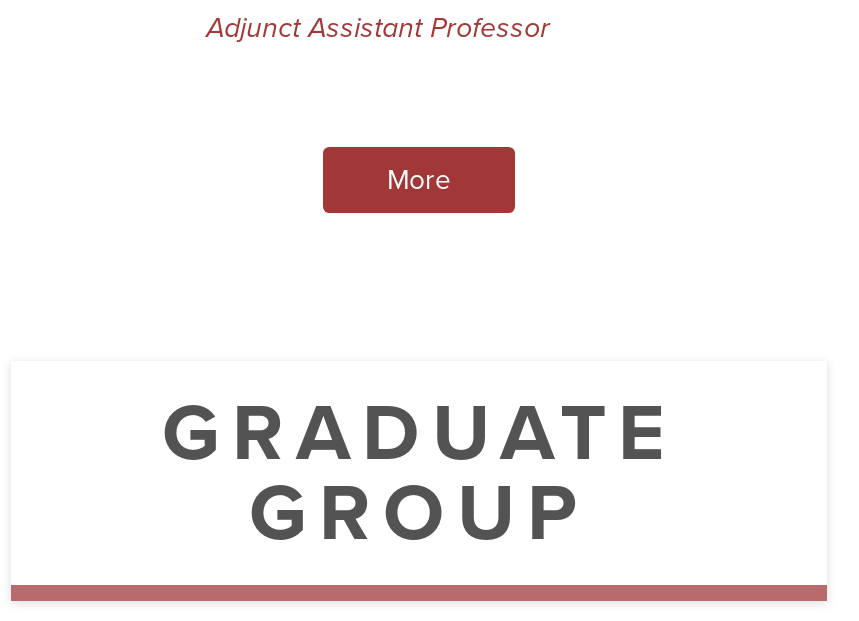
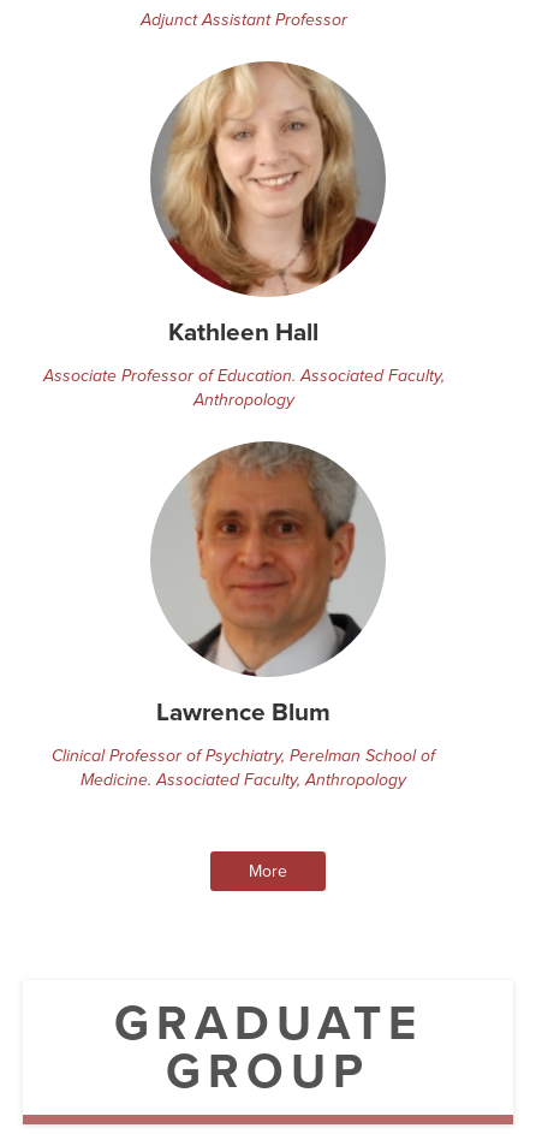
none -> [43,60,444,410] [image] | Kathleen Hall | Associate Professor of Education. Associated Faculty, | Anthropology
none -> [52,440,435,790] [image] | Lawrence Blum | Clinical Professor of Psychiatry, Perelman School of | Medicine. Associated Faculty, Anthropology

